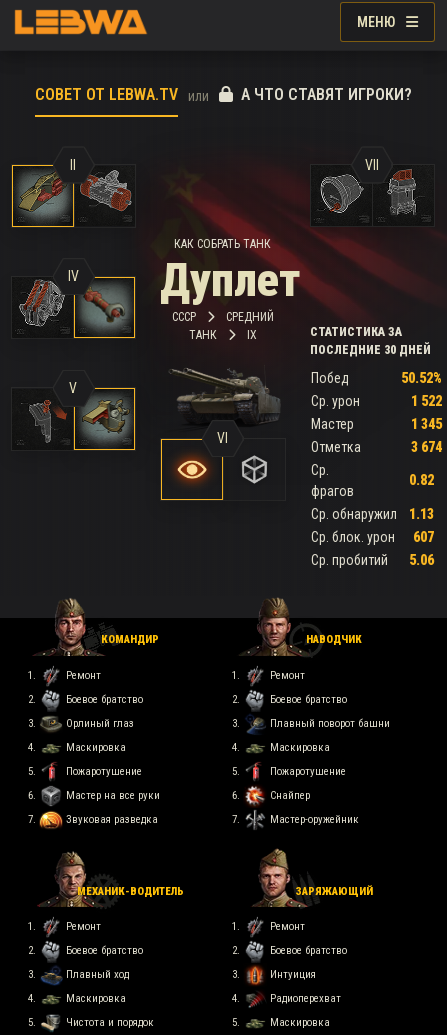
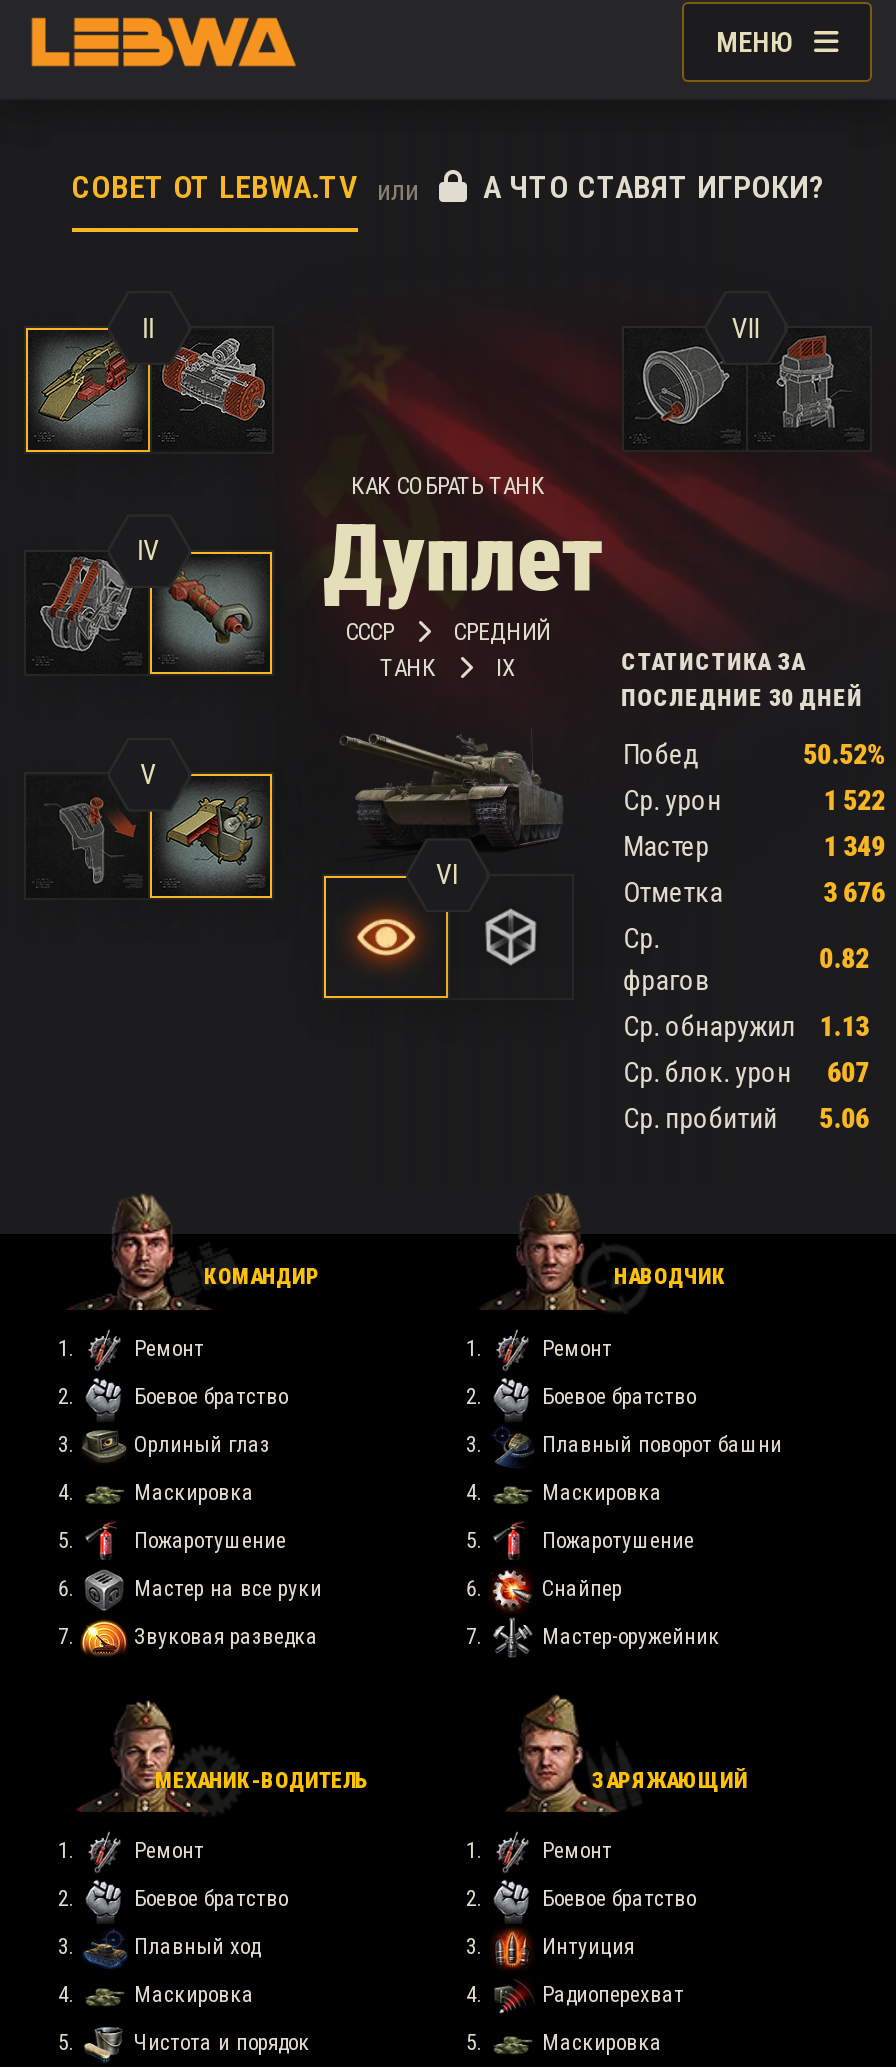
[411,416,442,432] 1 345 -> [823,830,885,862] 1 349
[411,439,442,455] 3 674 -> [823,876,885,908] 3 676

